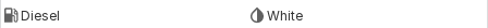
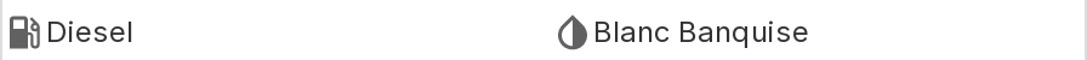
[266,7,302,23] White -> [593,13,809,49] Blanc Banquise

